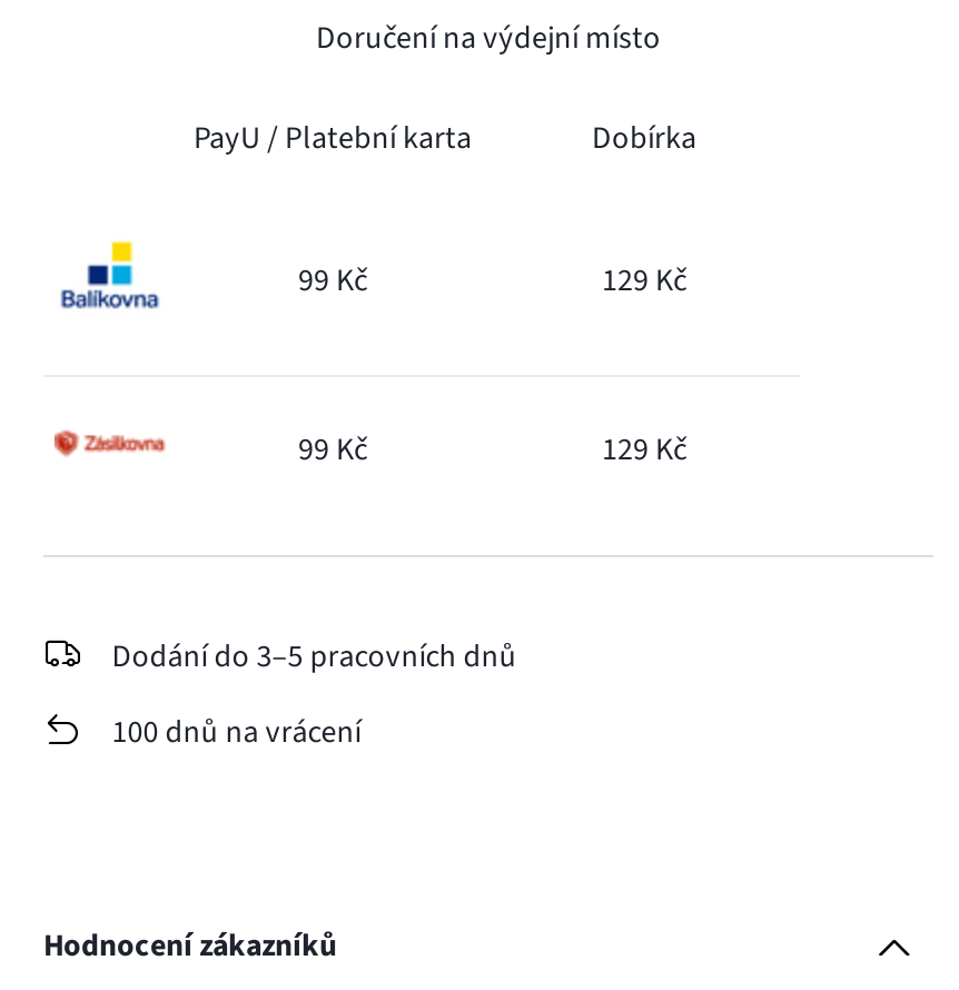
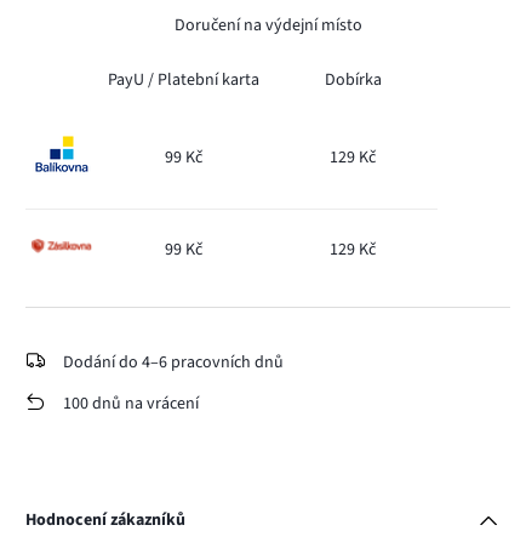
[112,634,517,679] Dodání do 3–5 pracovních dnů -> [63,350,283,374] Dodání do 4–6 pracovních dnů

